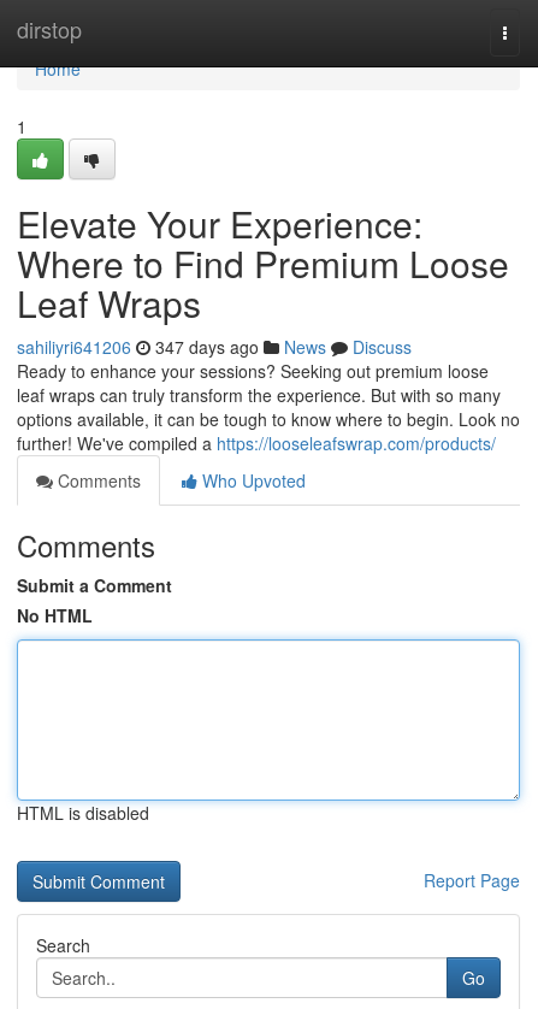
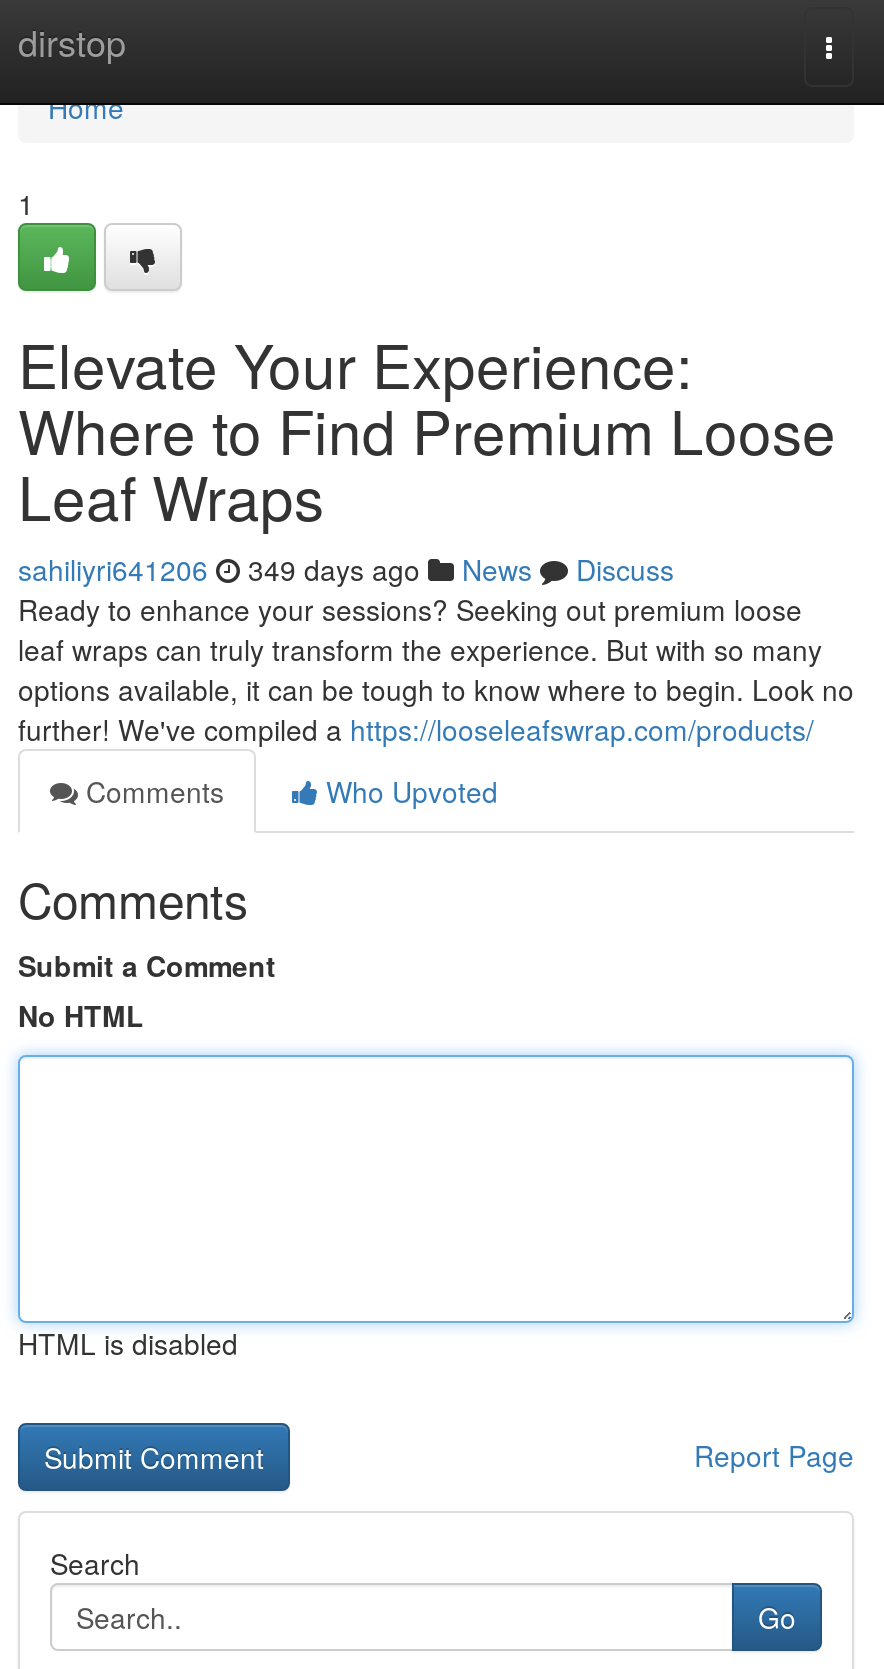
[17,335,412,359] sahiliyri641206 347 days ago News Discuss -> [18,549,674,589] sahiliyri641206 349 days ago News Discuss

